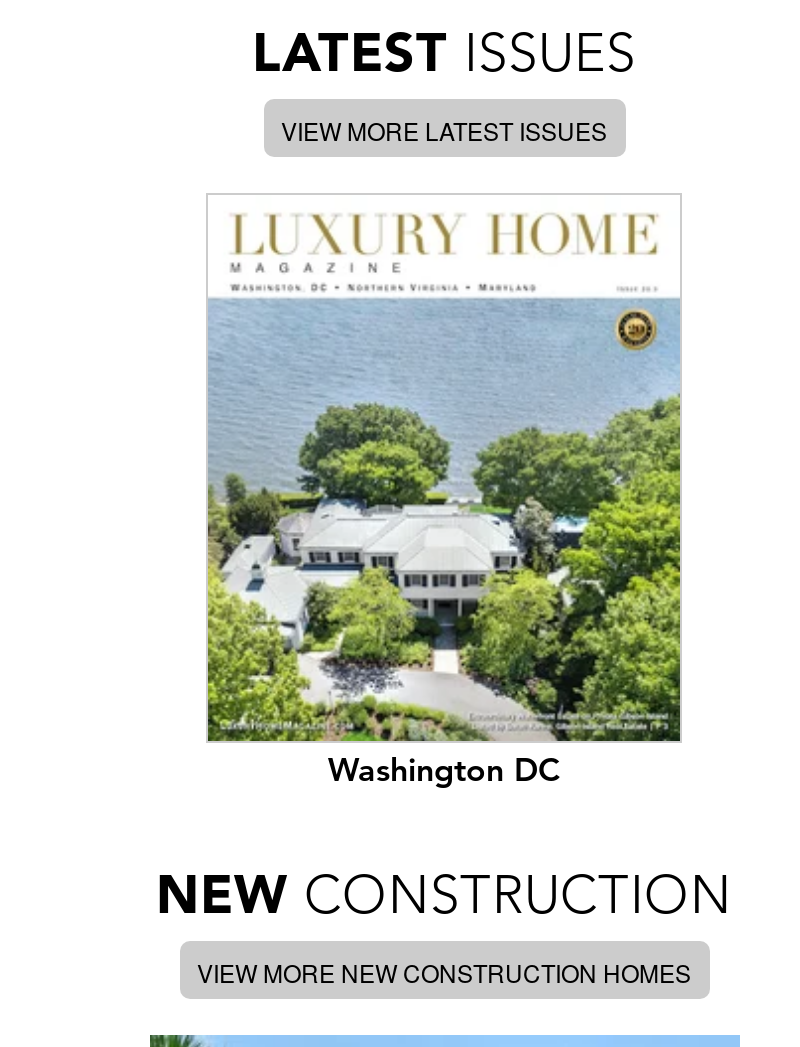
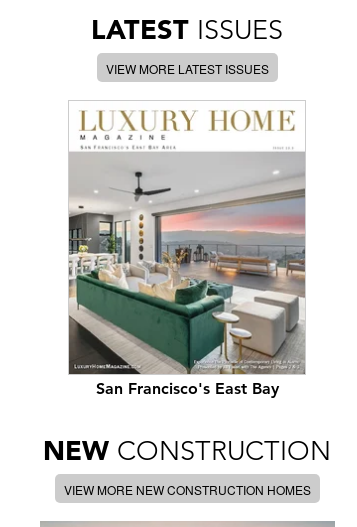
[206,283,682,789] [image] | Washington DC -> [68,146,306,398] [image] | San Francisco's East Bay

